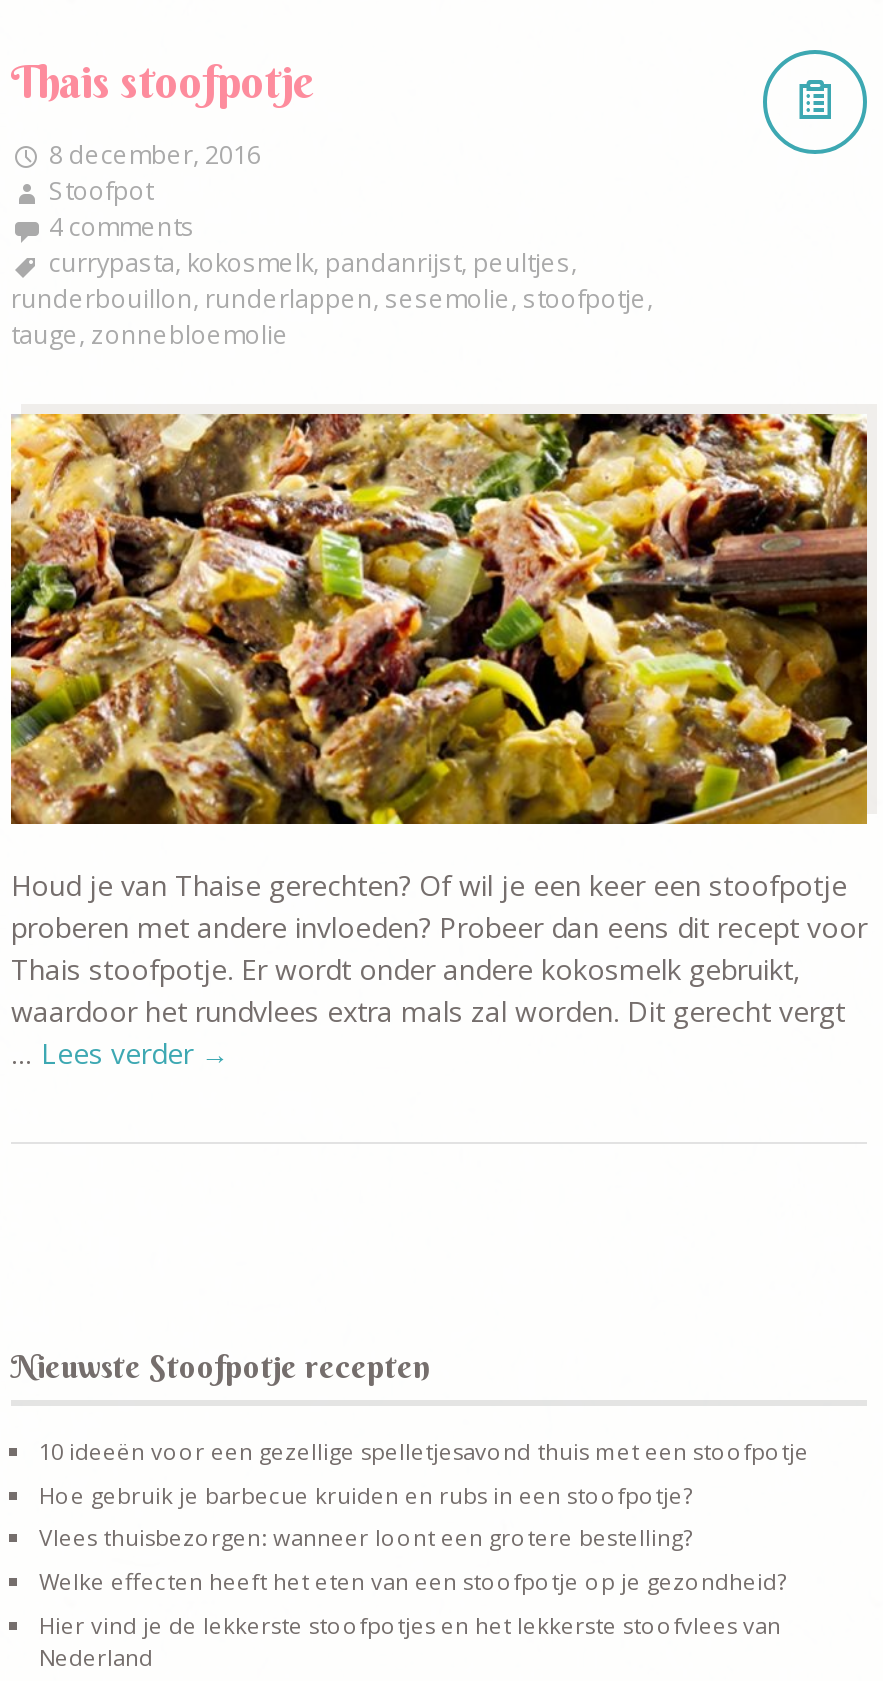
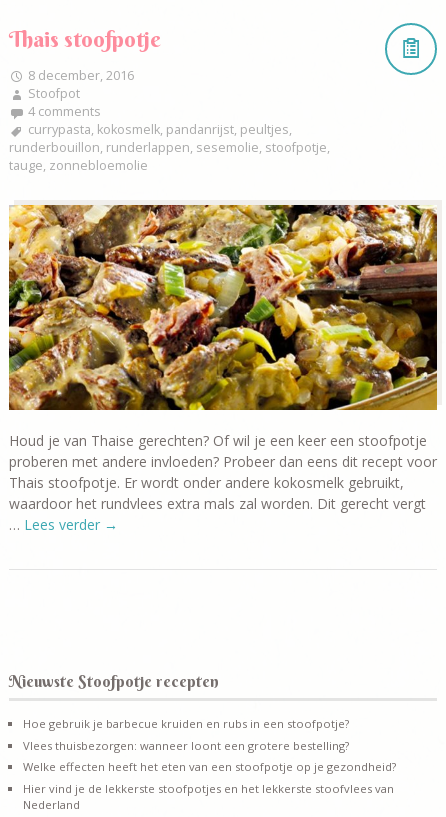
[39,1436,809,1466] 10 ideeën voor een gezellige spelletjesavond thuis met een stoofpotje -> none

